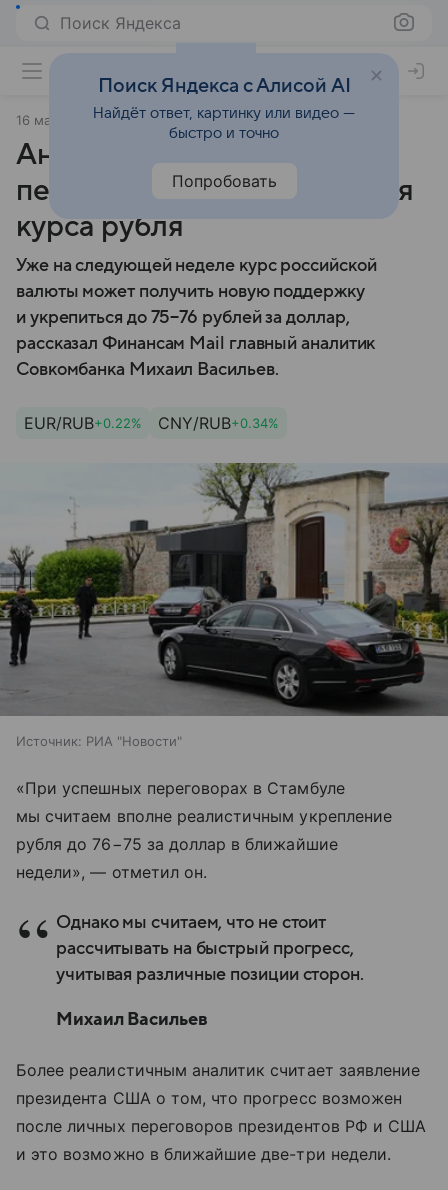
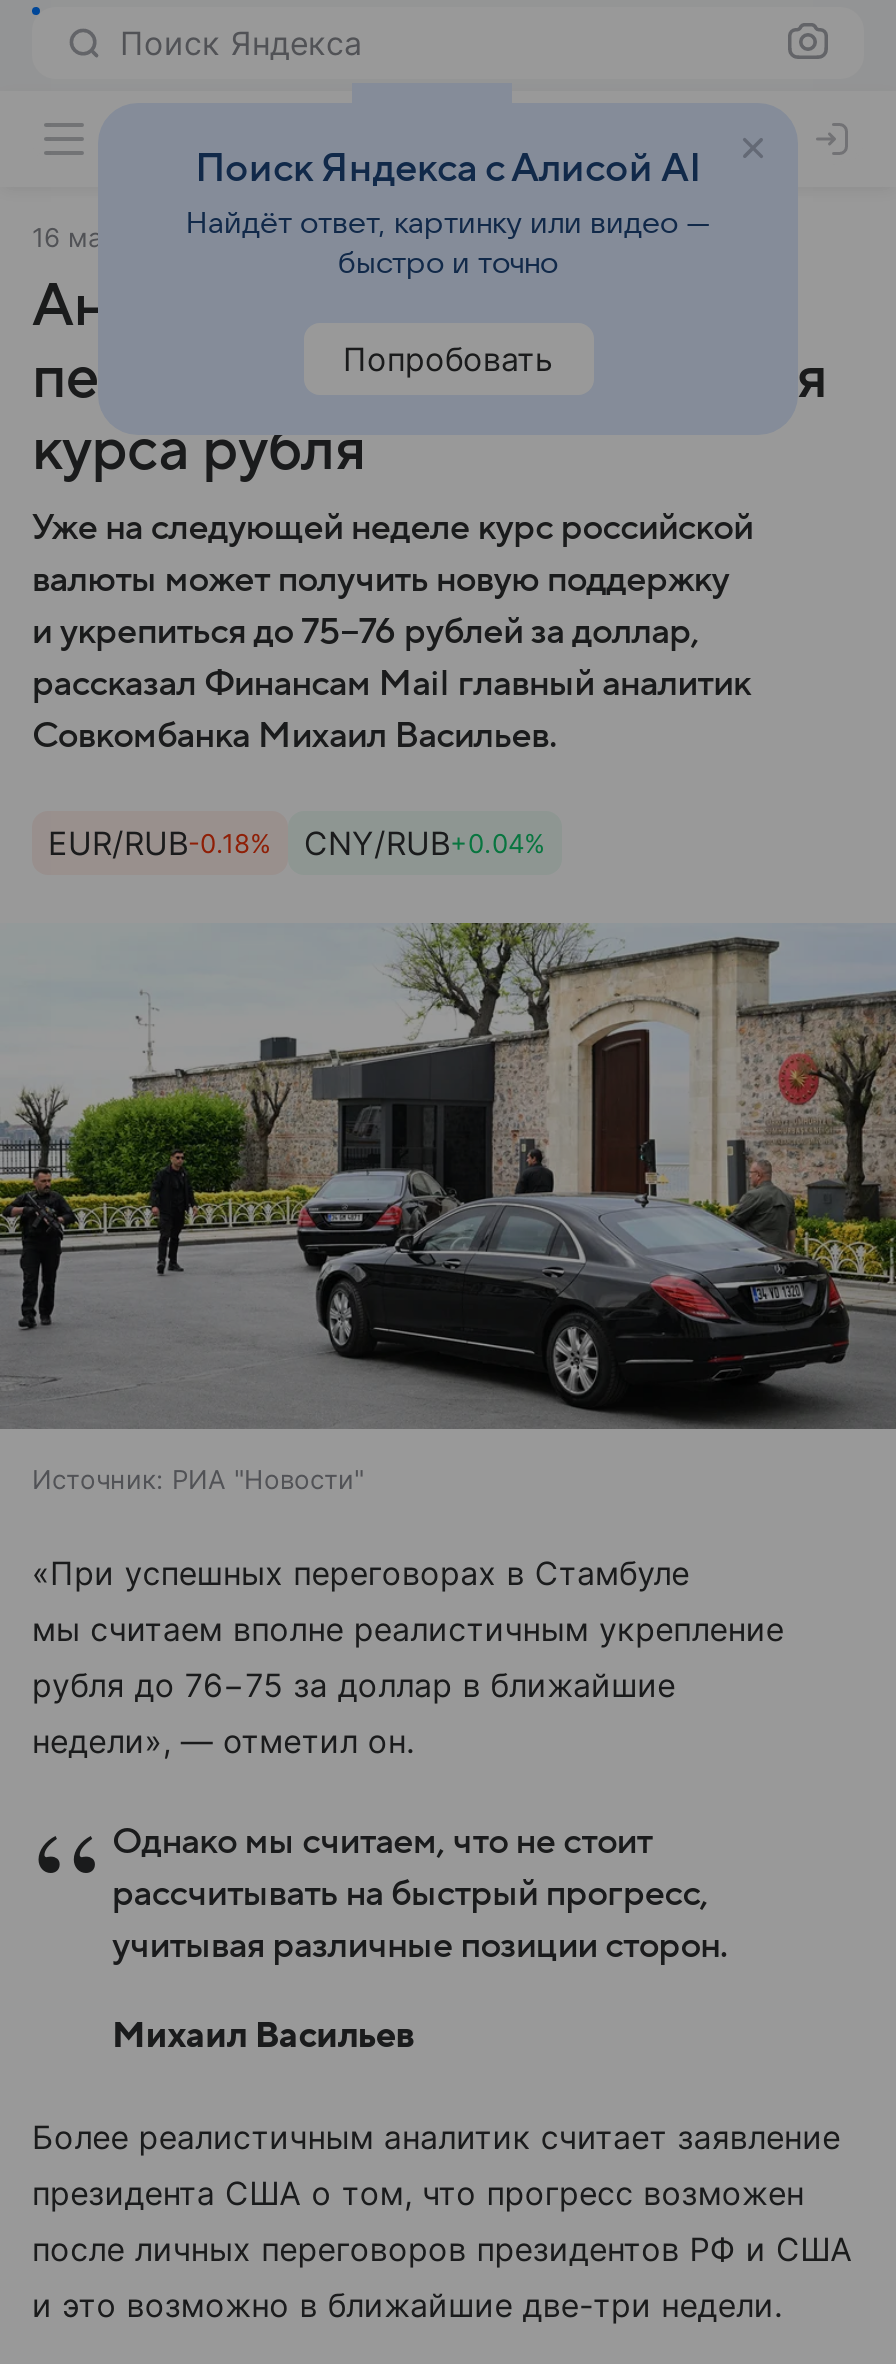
[24,413,142,433] EUR/RUB+0.22% -> [48,823,272,863] EUR/RUB-0.18%
[158,413,279,433] CNY/RUB+0.34% -> [304,823,546,863] CNY/RUB+0.04%

